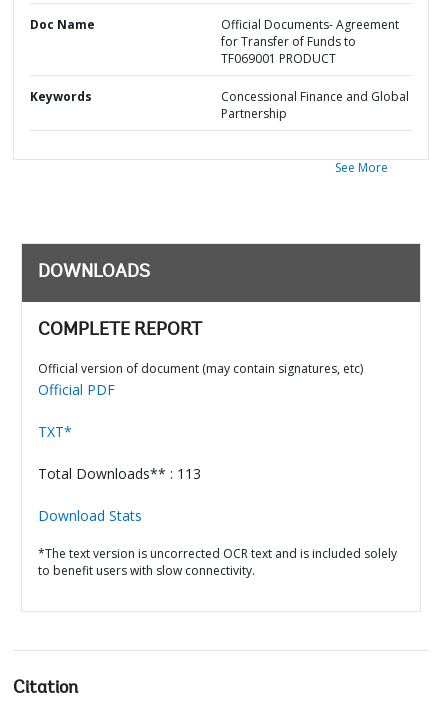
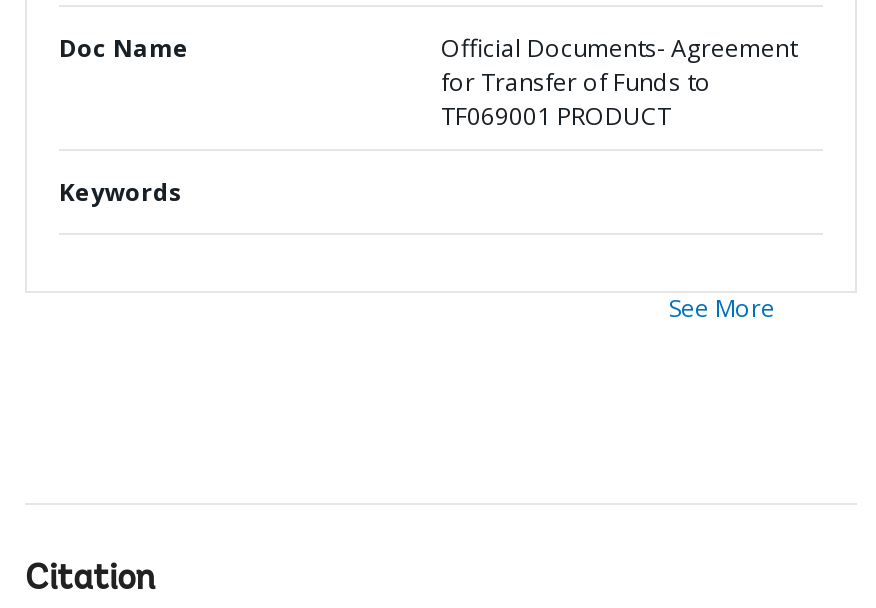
[221,88,409,122] Concessional Finance and Global | Partnership -> none
[38,264,397,579] DOWNLOADS | COMPLETE REPORT | Official version of document (may contain signatures, etc) | Official PDF | TXT* | Total Downloads** : 113 | Download Stats | *The text version is uncorrected OCR text and is included solely | to benefit users with slow connectivity. -> none

